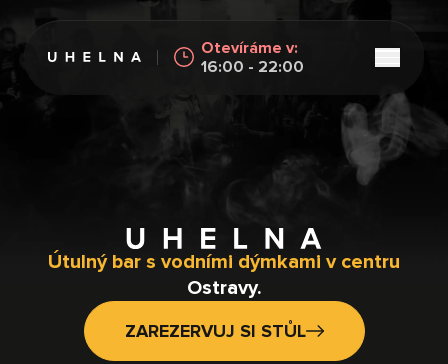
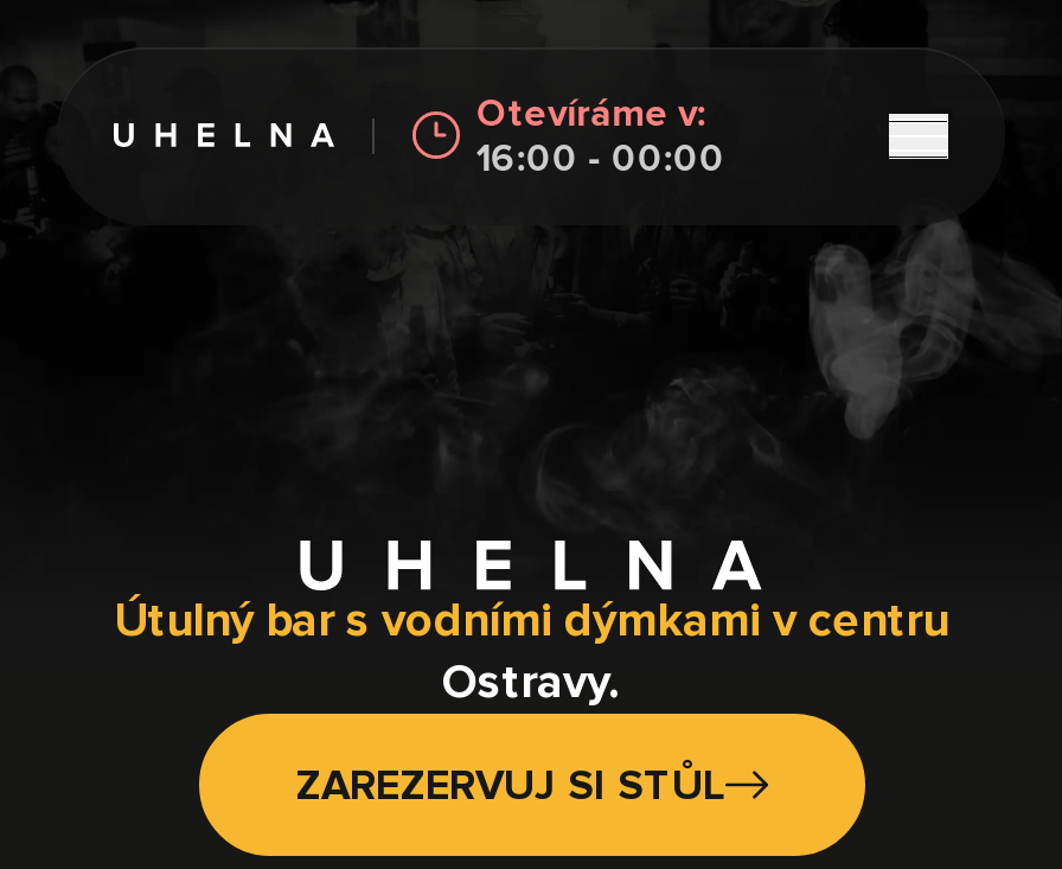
[201,56,304,76] 16:00 - 22:00 -> [477,134,726,181] 16:00 - 00:00

